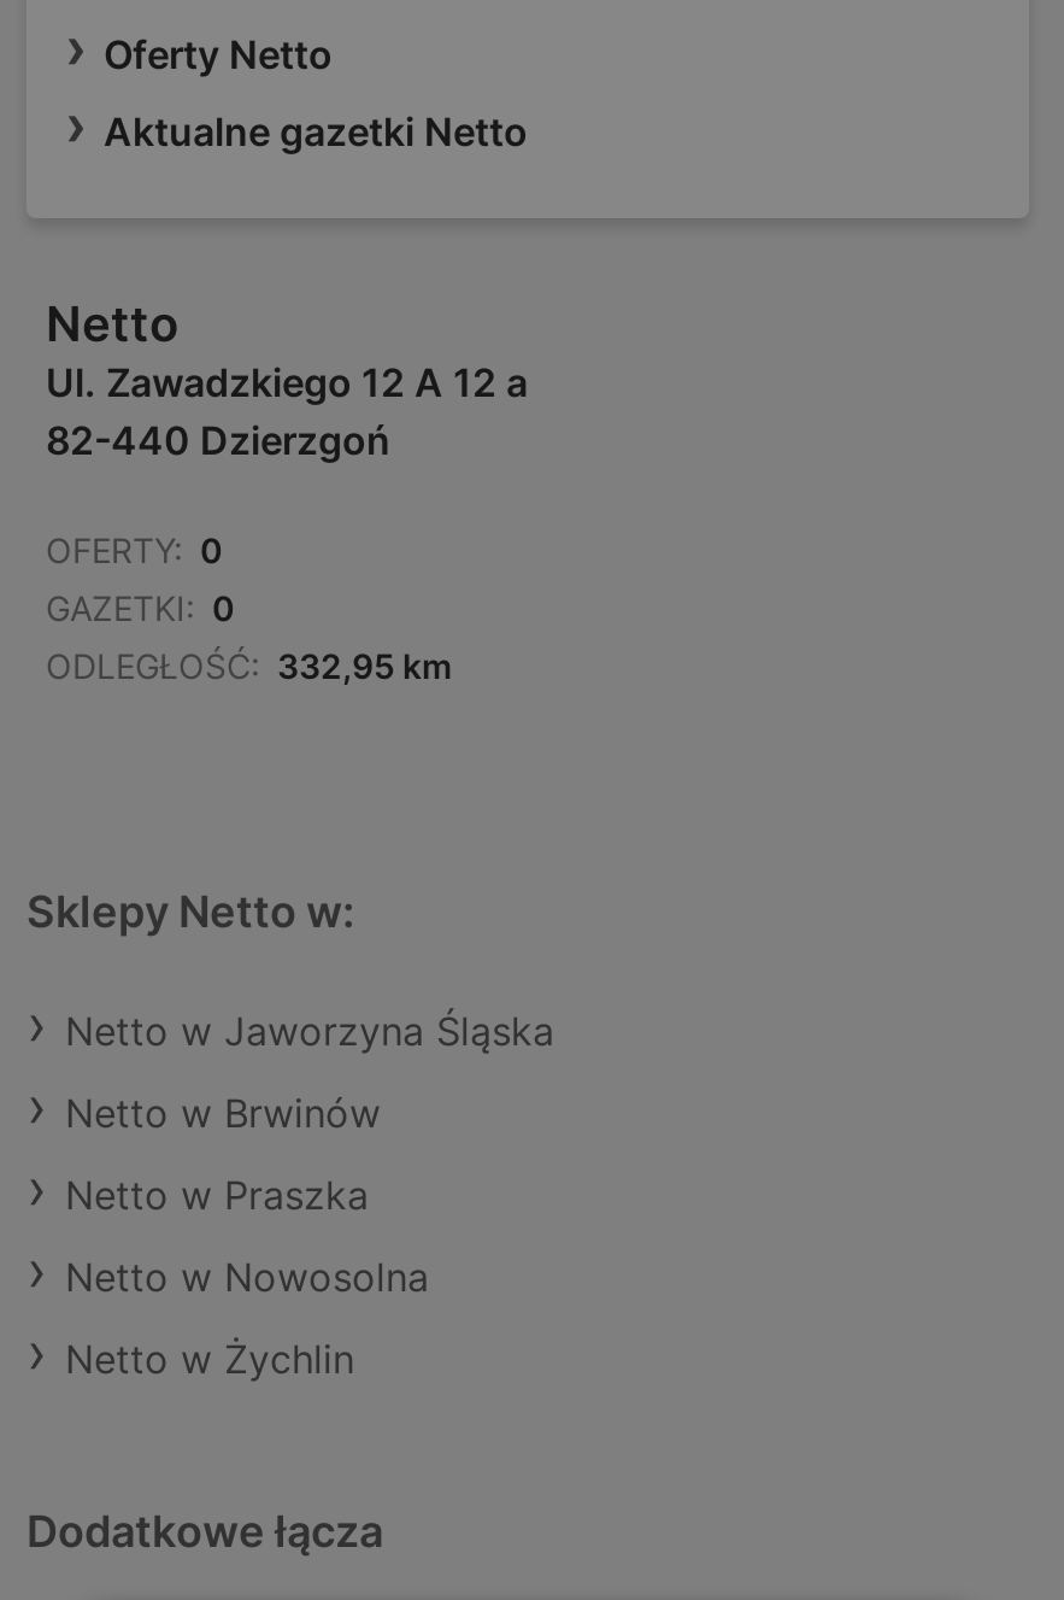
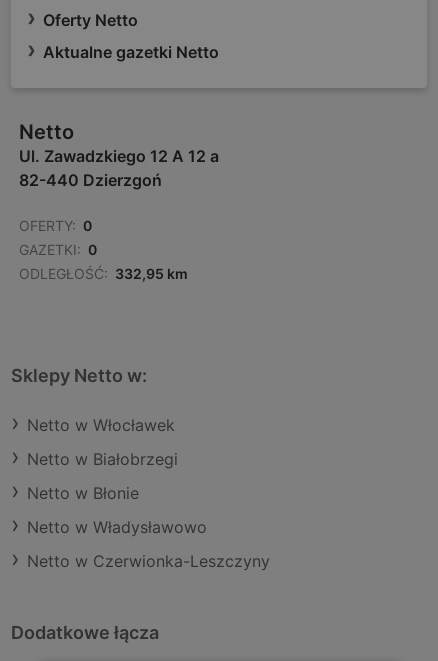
[65,1007,554,1055] Netto w Jaworzyna Śląska -> [27,415,175,435] Netto w Włocławek
[65,1089,381,1137] Netto w Brwinów -> [27,449,178,469] Netto w Białobrzegi
[65,1171,369,1219] Netto w Praszka -> [27,483,139,503] Netto w Błonie
[65,1253,429,1301] Netto w Nowosolna -> [27,517,207,537] Netto w Władysławowo
[65,1335,354,1383] Netto w Żychlin -> [27,551,270,571] Netto w Czerwionka-Leszczyny

